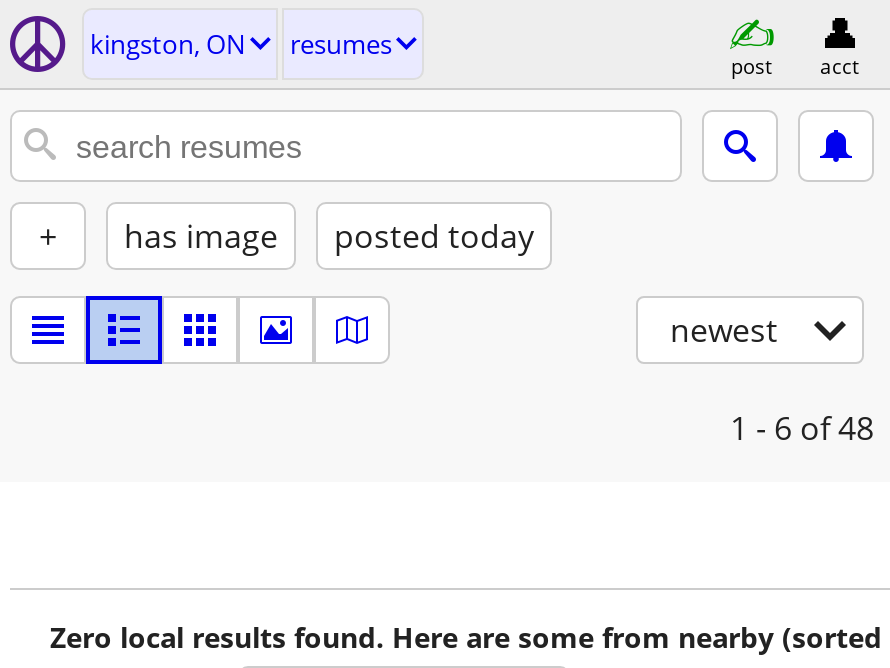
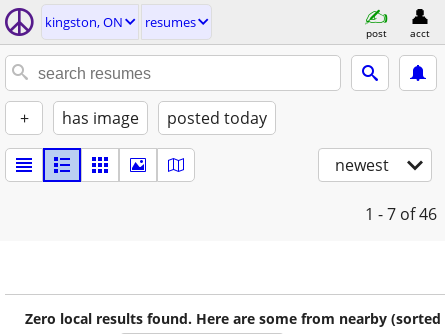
[730,406,874,450] 1 - 6 of 48 -> [365,203,437,225] 1 - 7 of 46

